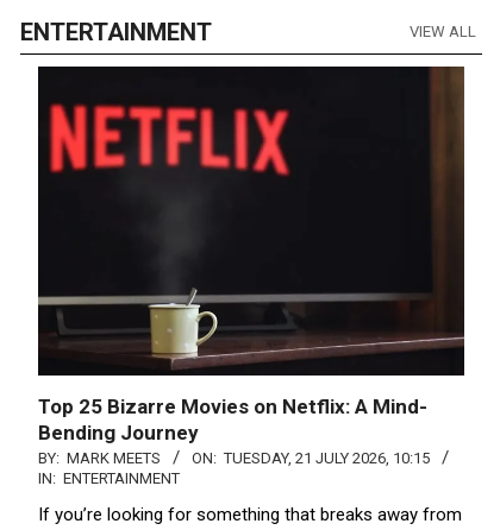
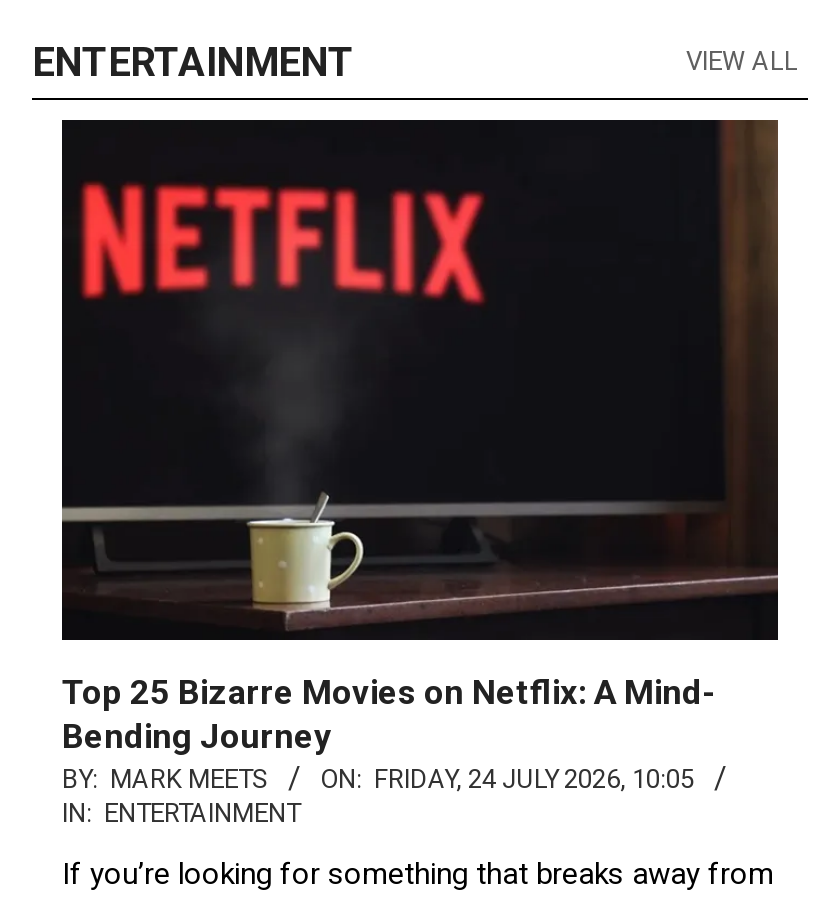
[192,449,430,467] ON: TUESDAY, 21 JULY 2026, 10:15 -> [320,764,694,794] ON: FRIDAY, 24 JULY 2026, 10:05

